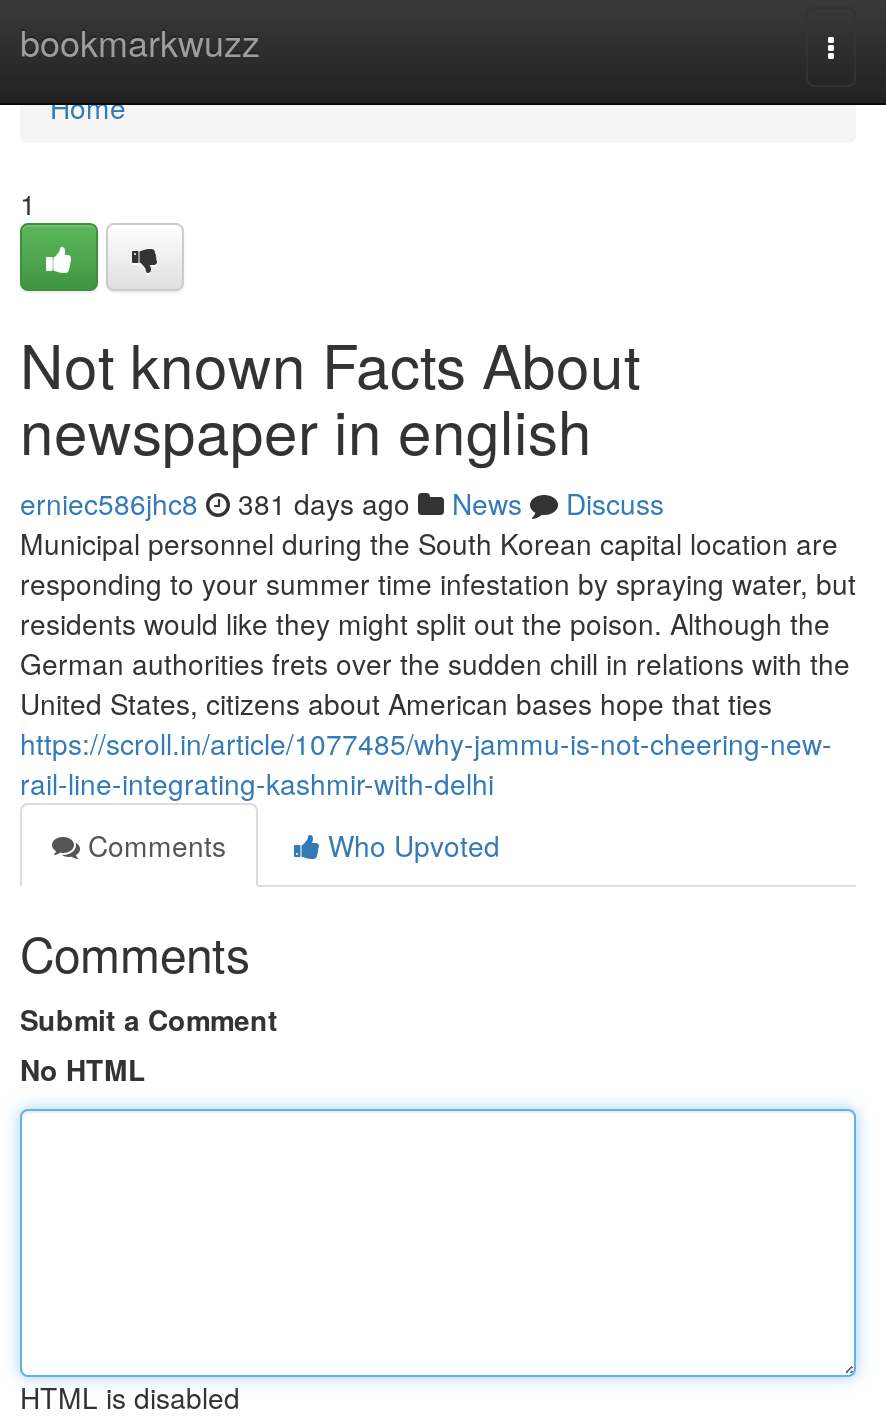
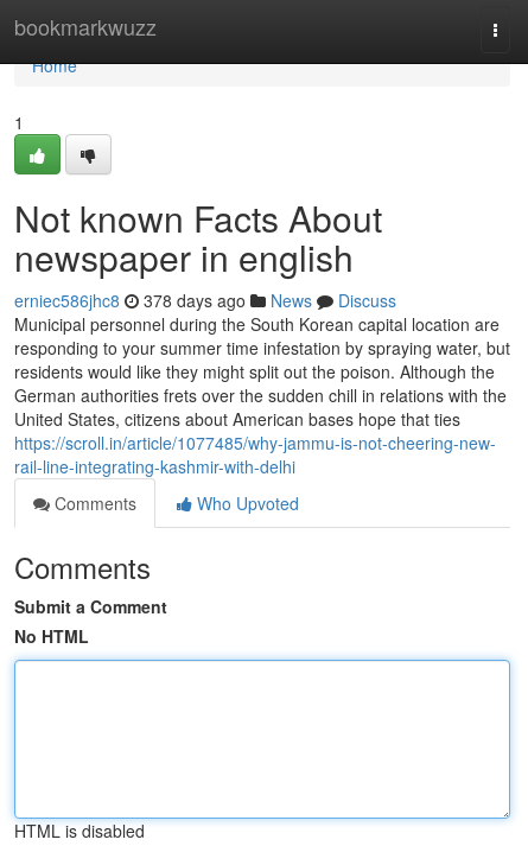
[20,483,664,523] erniec586jhc8 381 days ago News Discuss -> [14,288,396,312] erniec586jhc8 378 days ago News Discuss

